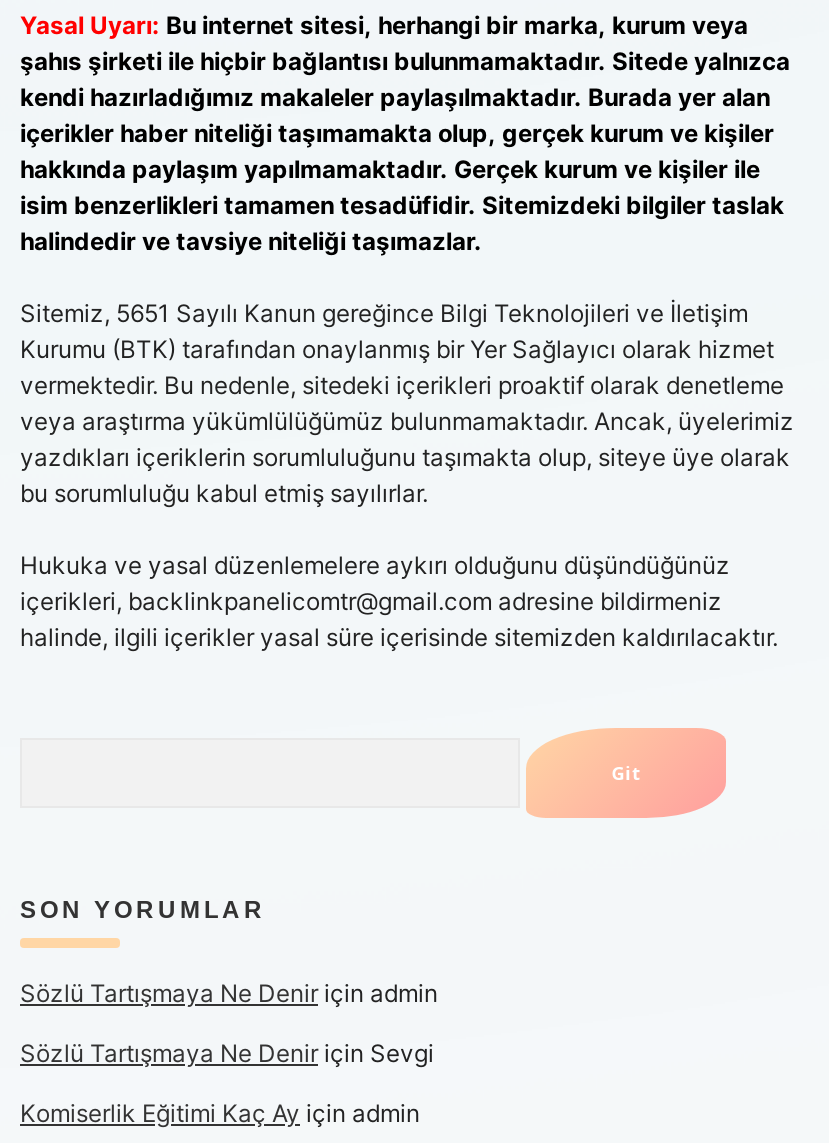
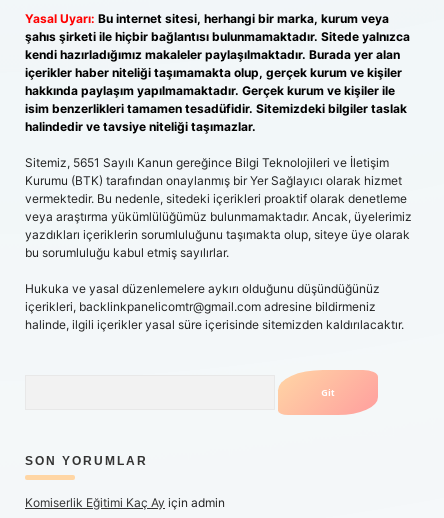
[20,978,438,1068] Sözlü Tartışmaya Ne Denir için admin | Sözlü Tartışmaya Ne Denir için Sevgi -> none

